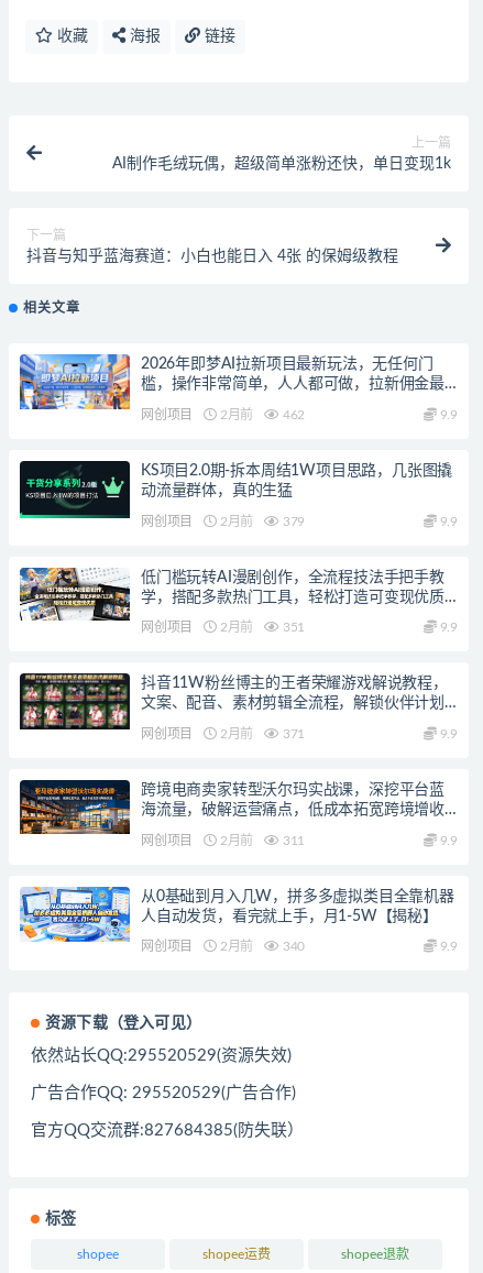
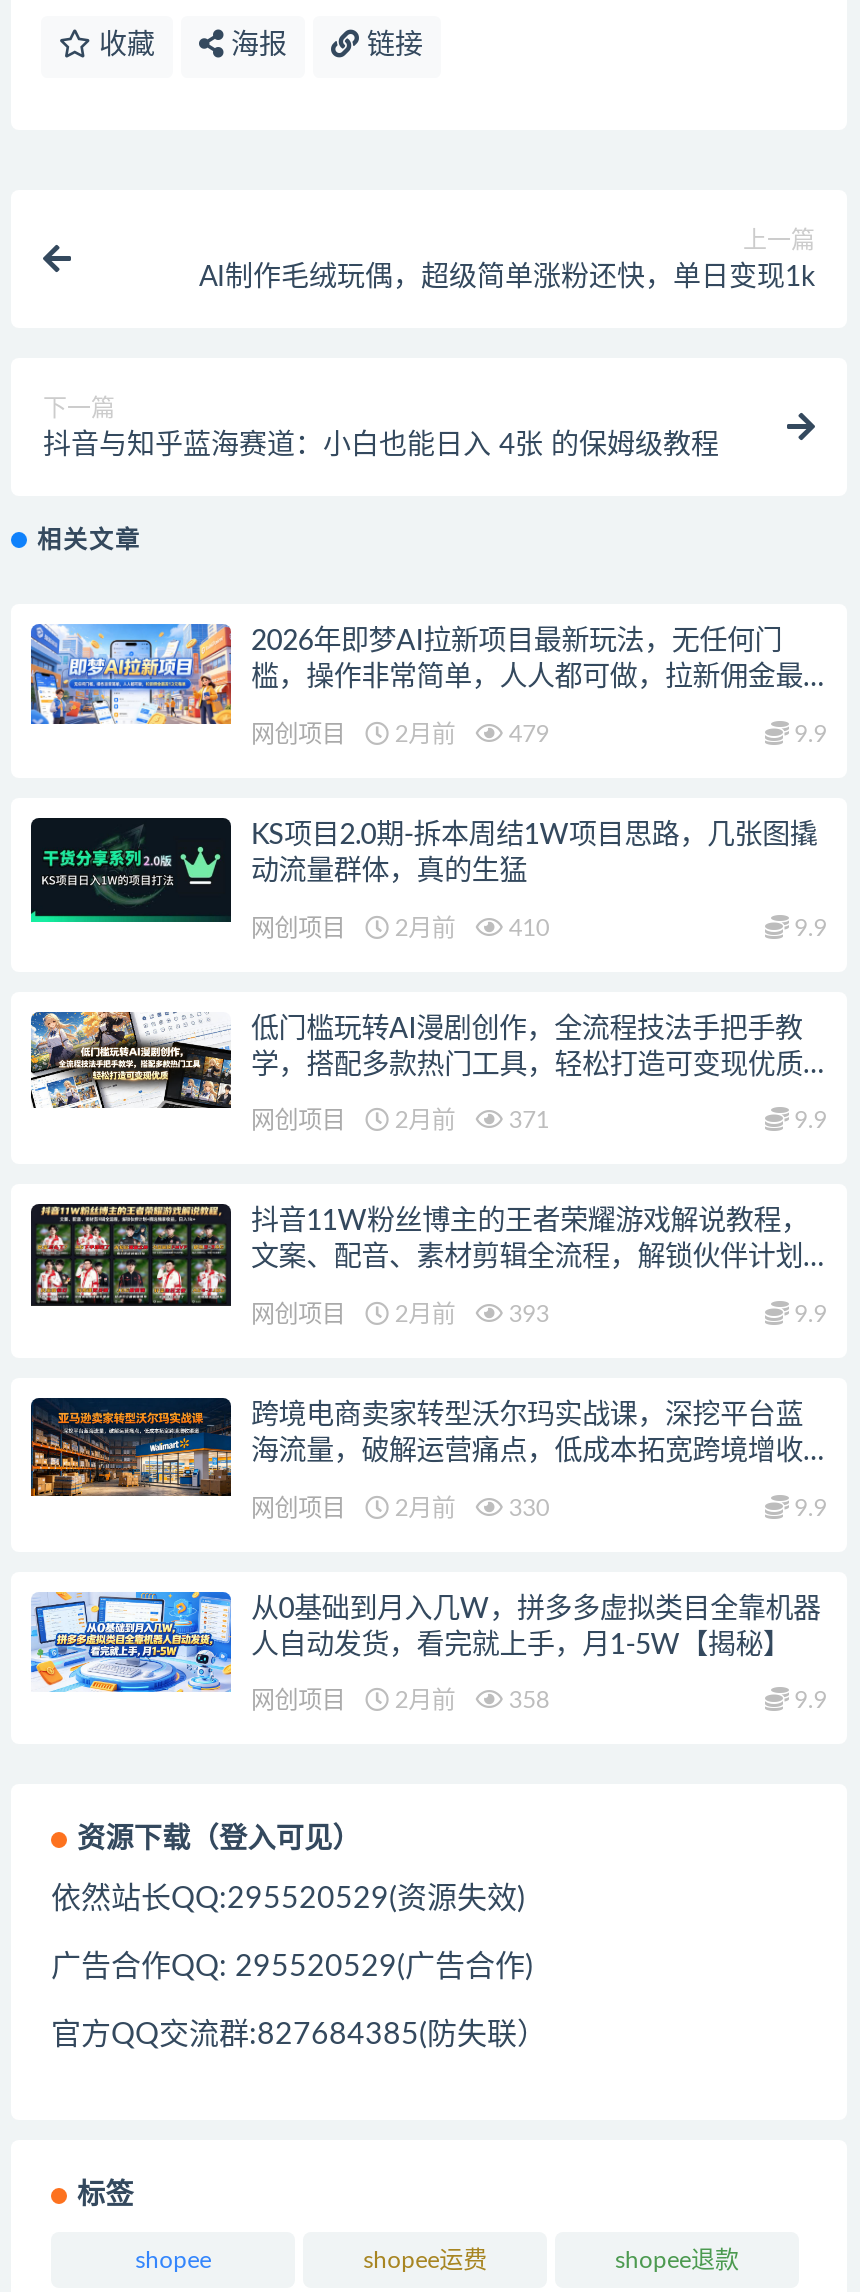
[141,408,305,421] 网创项目 2月前 462 -> [251,722,549,746] 网创项目 2月前 479
[141,514,305,528] 网创项目 2月前 379 -> [251,915,549,939] 网创项目 2月前 410
[141,621,305,634] 网创项目 2月前 351 -> [251,1108,549,1132] 网创项目 2月前 371
[141,727,305,740] 网创项目 2月前 371 -> [251,1302,549,1326] 网创项目 2月前 393
[141,833,305,847] 网创项目 2月前 311 -> [251,1495,549,1519] 网创项目 2月前 330
[141,940,305,953] 网创项目 2月前 340 -> [251,1688,549,1712] 网创项目 2月前 358

